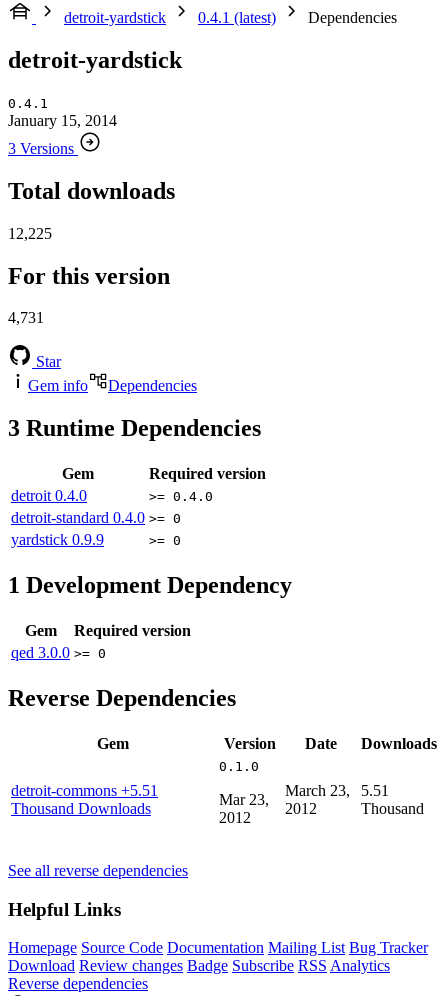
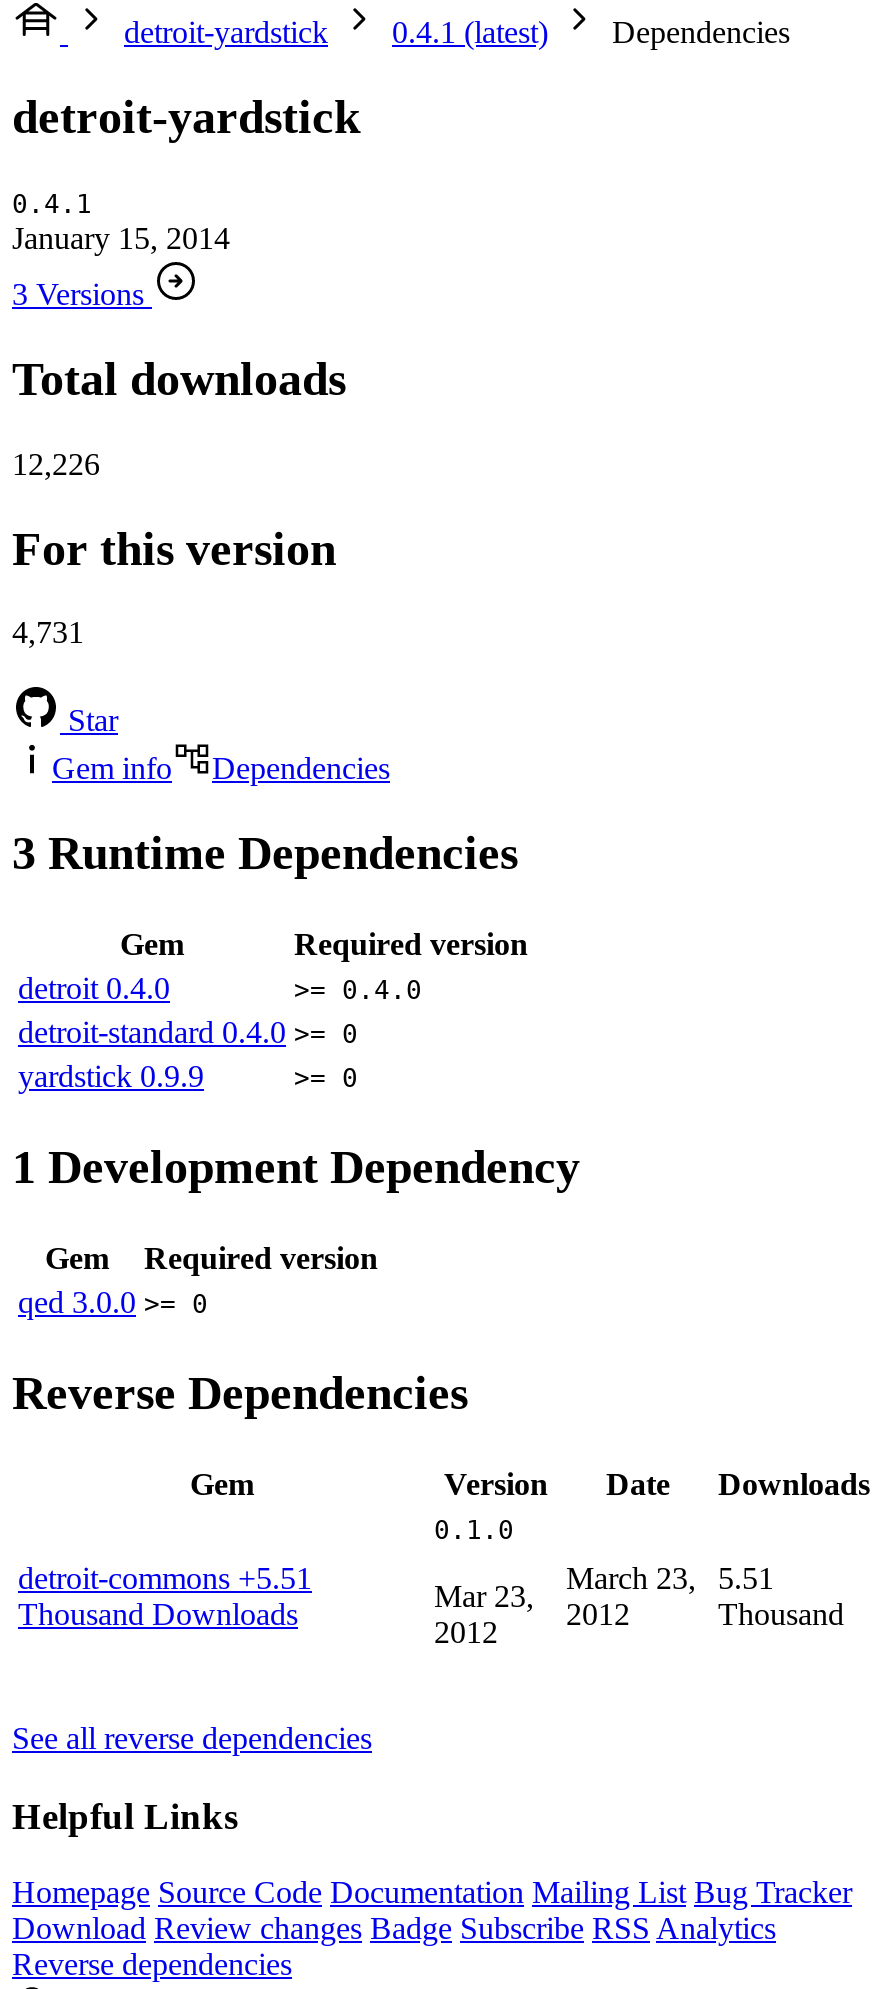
[8,225,52,242] 12,225 -> [12,446,100,480] 12,226

